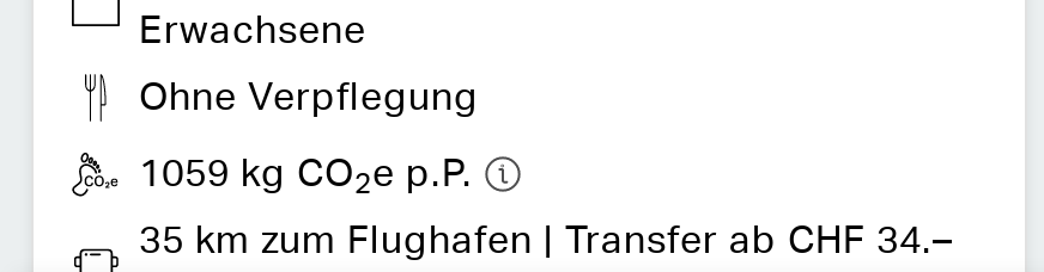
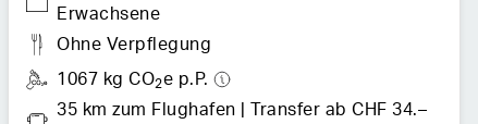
[139,155,473,198] 1059 kg CO2e p.P. -> [57,71,209,90] 1067 kg CO2e p.P.

